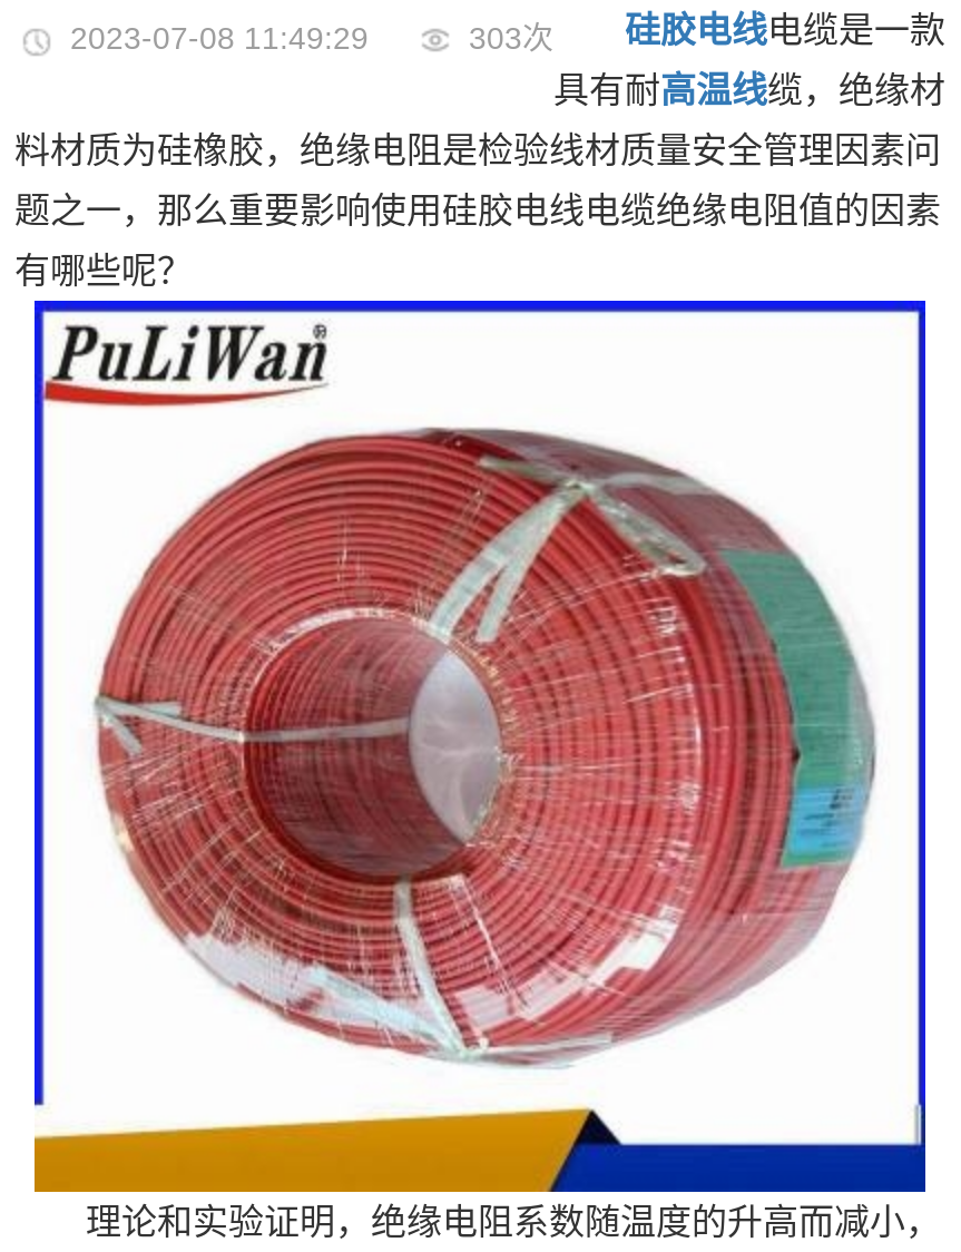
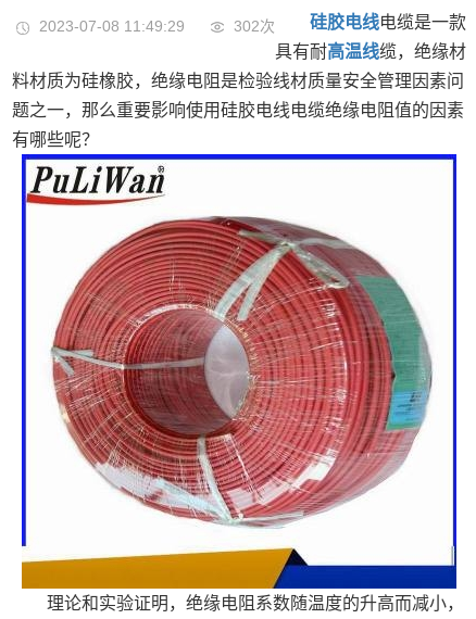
[469,11,945,56] 303次 硅胶电线电缆是一款 -> [234,13,466,35] 302次 硅胶电线电缆是一款

